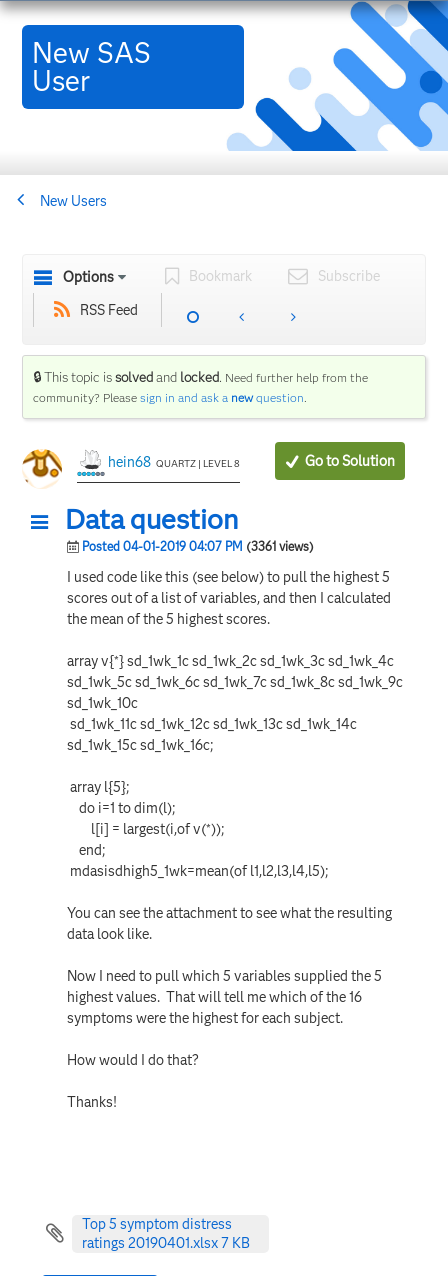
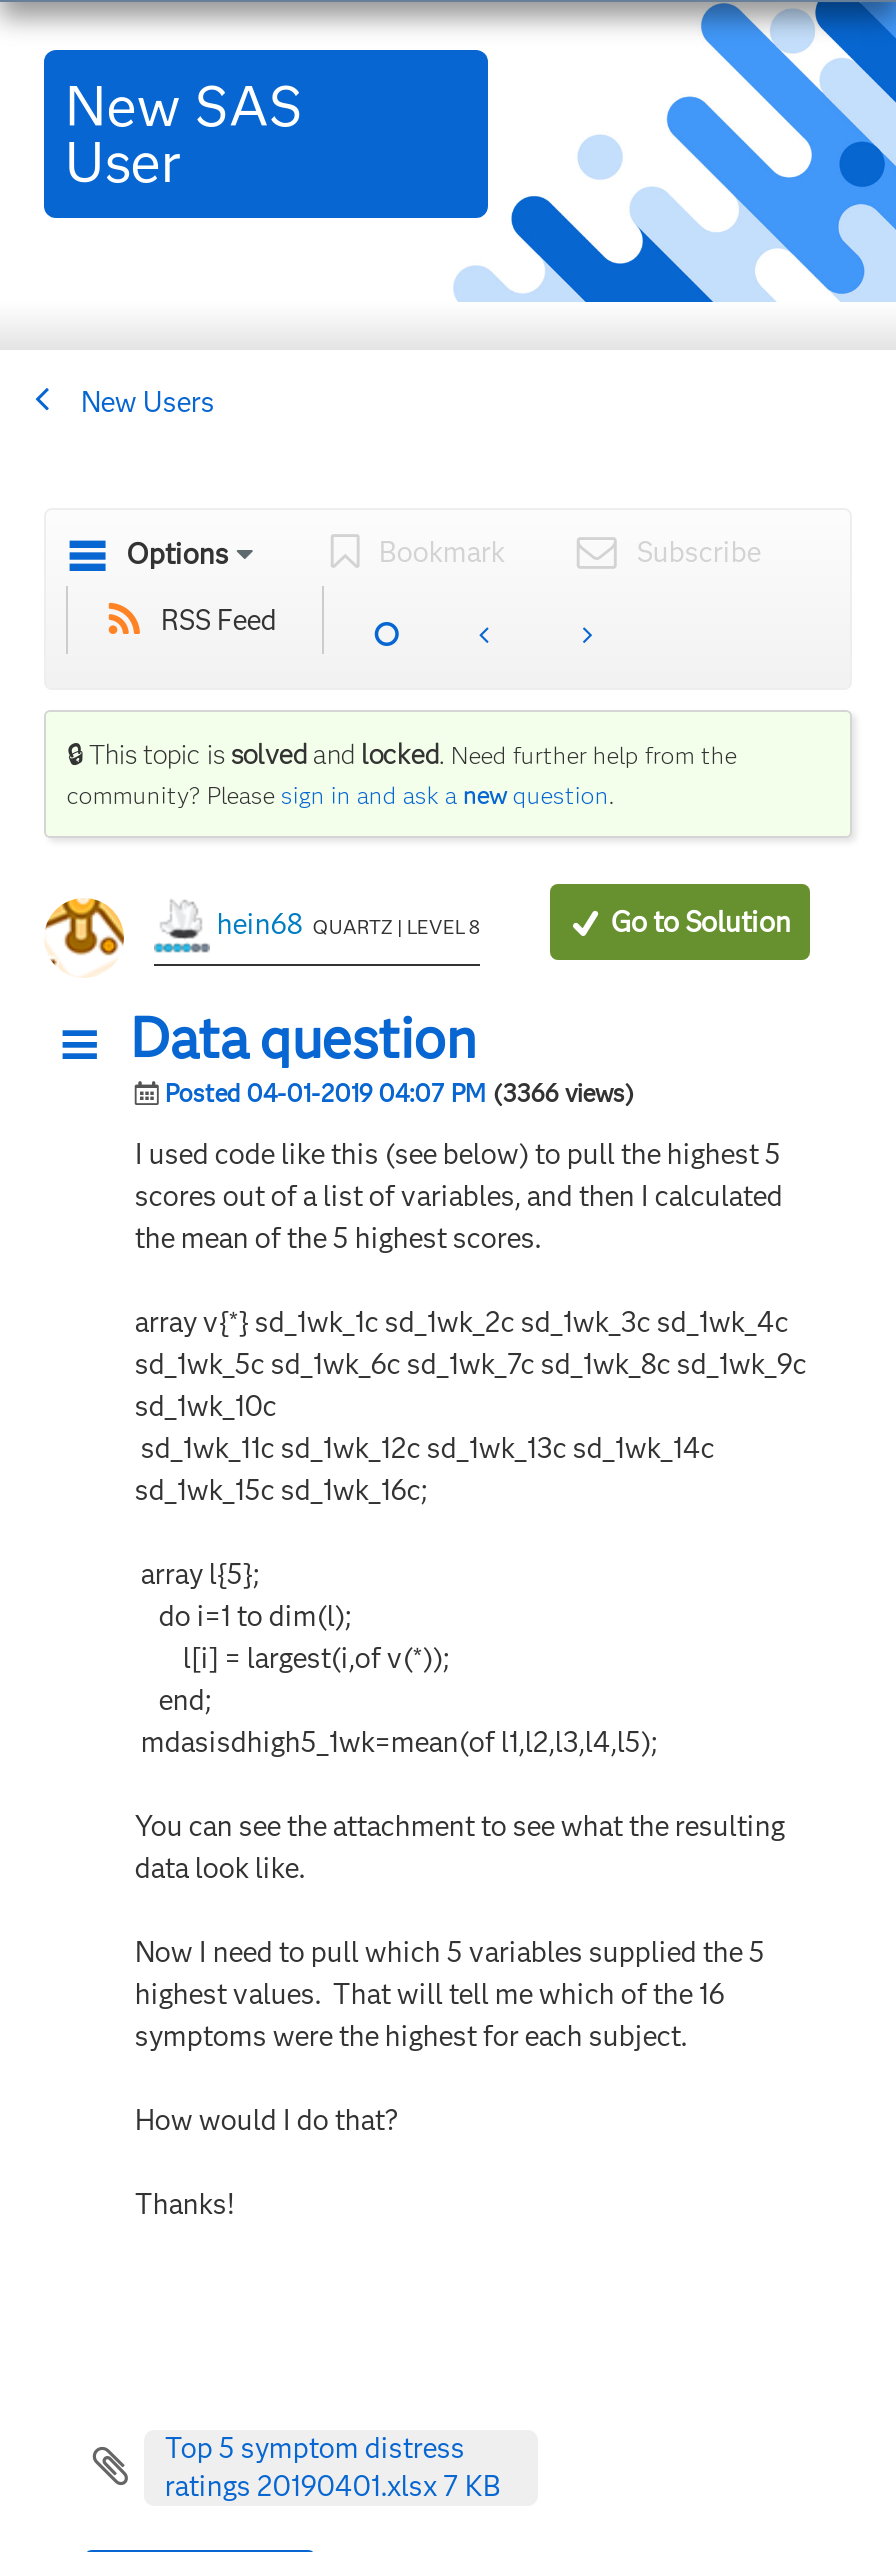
[82,538,314,553] Posted 04-01-2019 04:07 PM (3361 views) -> [165,1077,635,1107] Posted 04-01-2019 04:07 PM (3366 views)

